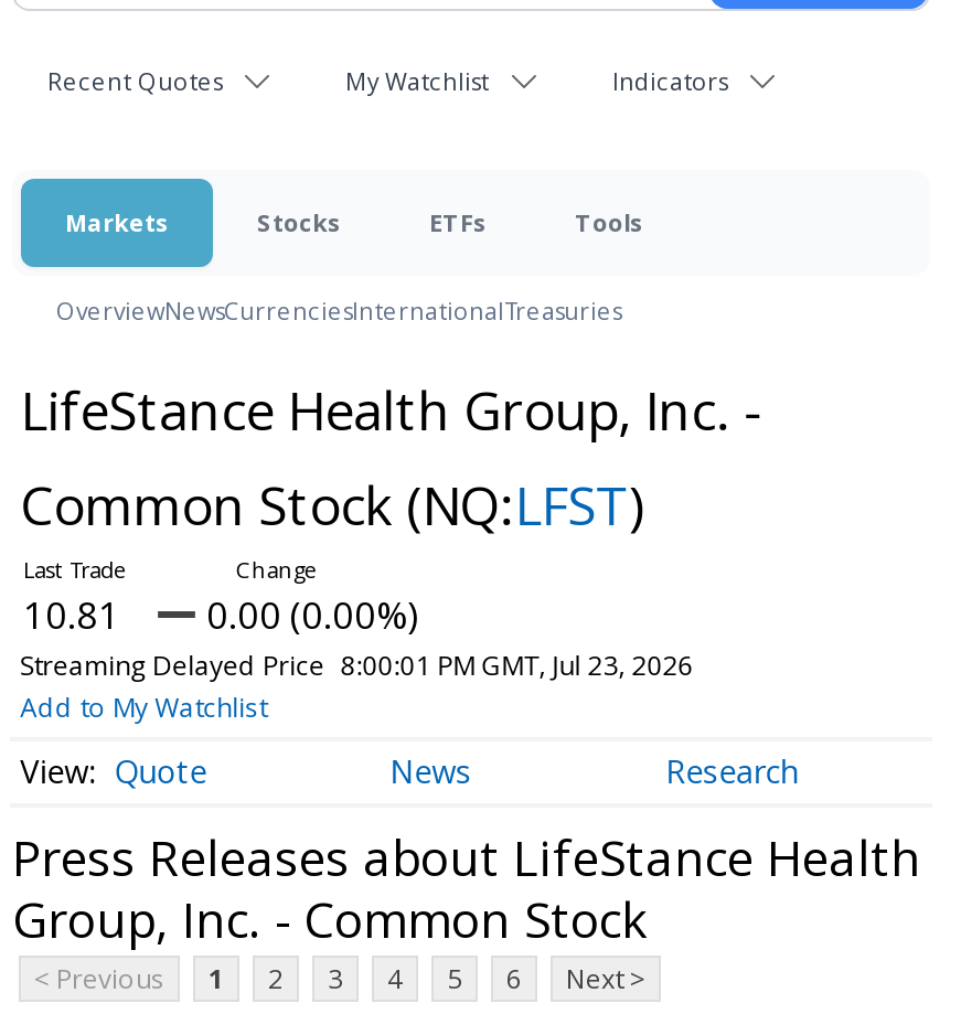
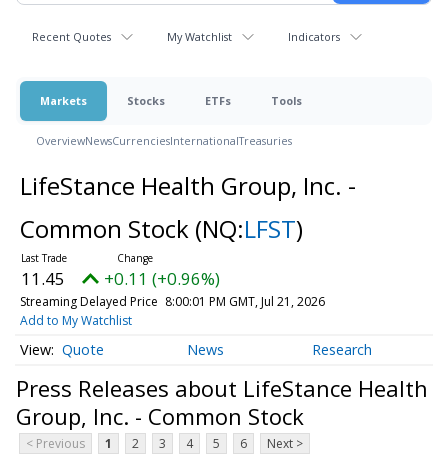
[23,589,120,640] 10.81 -> [21,267,65,290] 11.45
[206,589,418,640] 0.00 (0.00%) -> [104,267,220,290] +0.11 (+0.96%)
[20,647,694,684] Streaming Delayed Price 8:00:01 PM GMT, Jul 23, 2026 -> [20,293,325,310] Streaming Delayed Price 8:00:01 PM GMT, Jul 21, 2026

